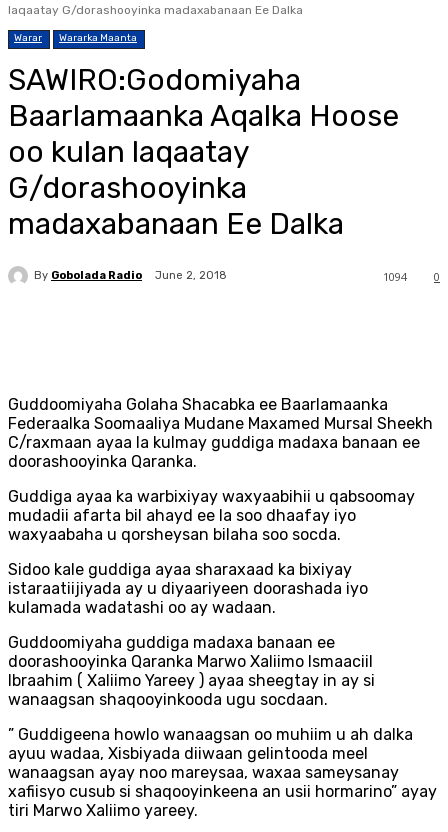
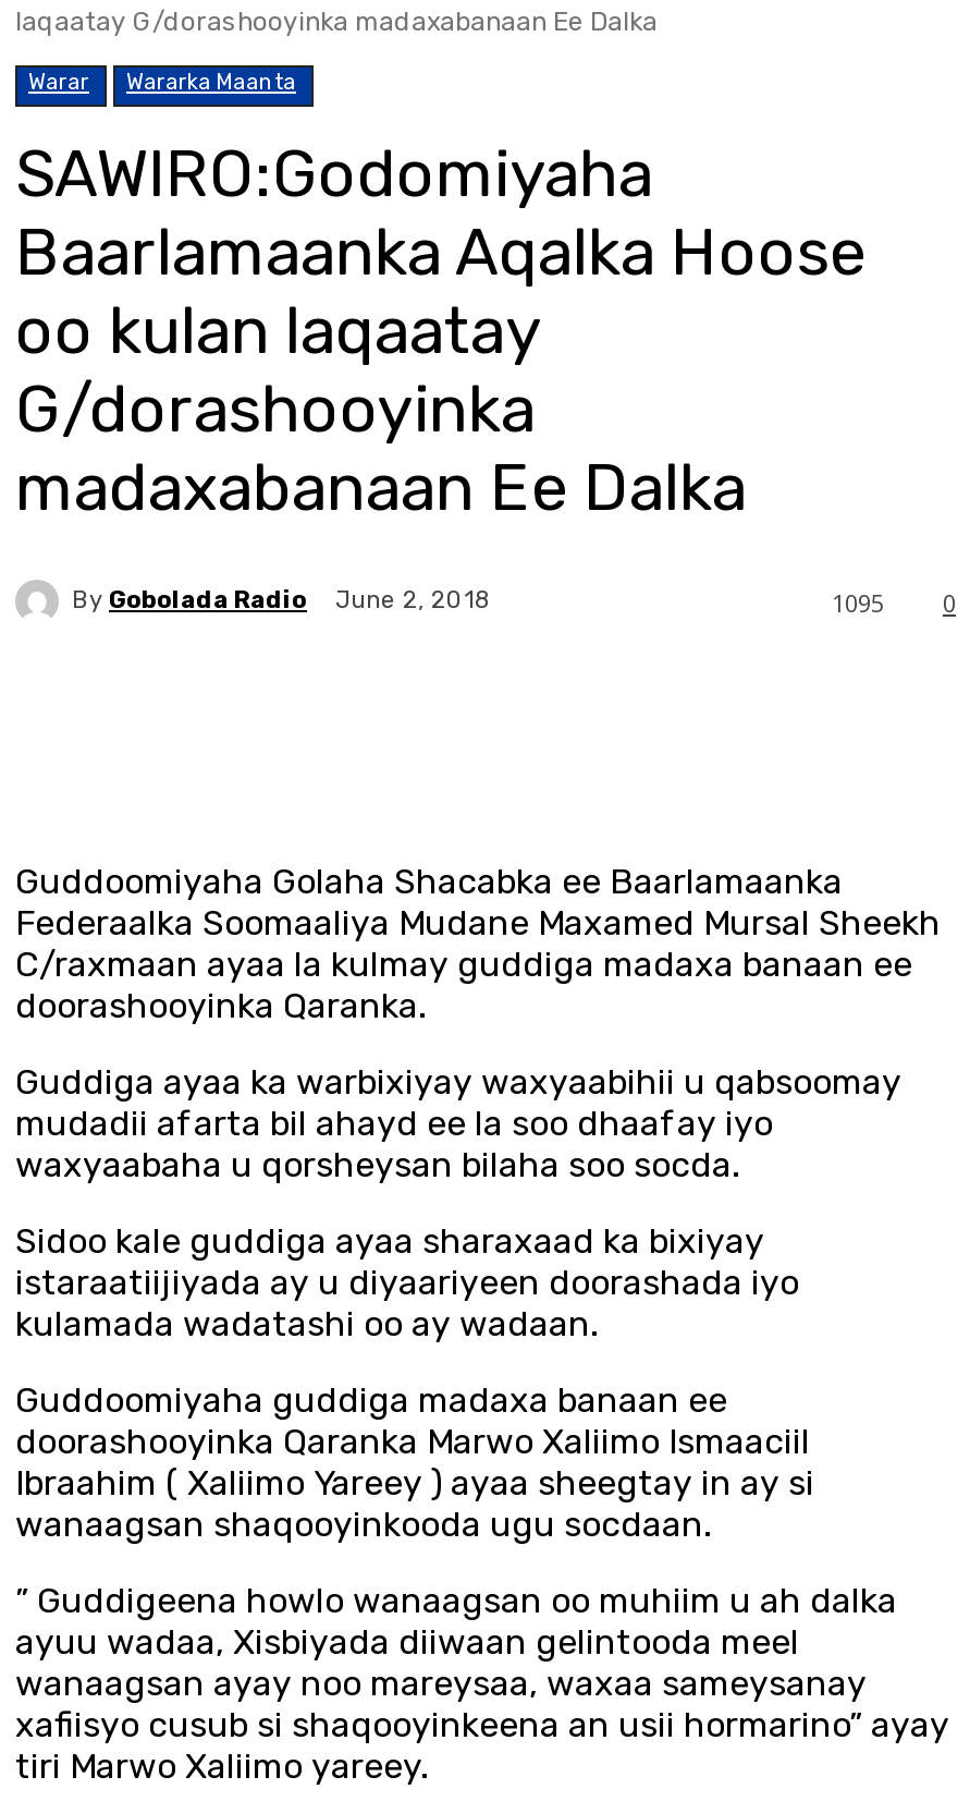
[383,269,440,284] 1094 0 -> [832,586,956,618] 1095 0

